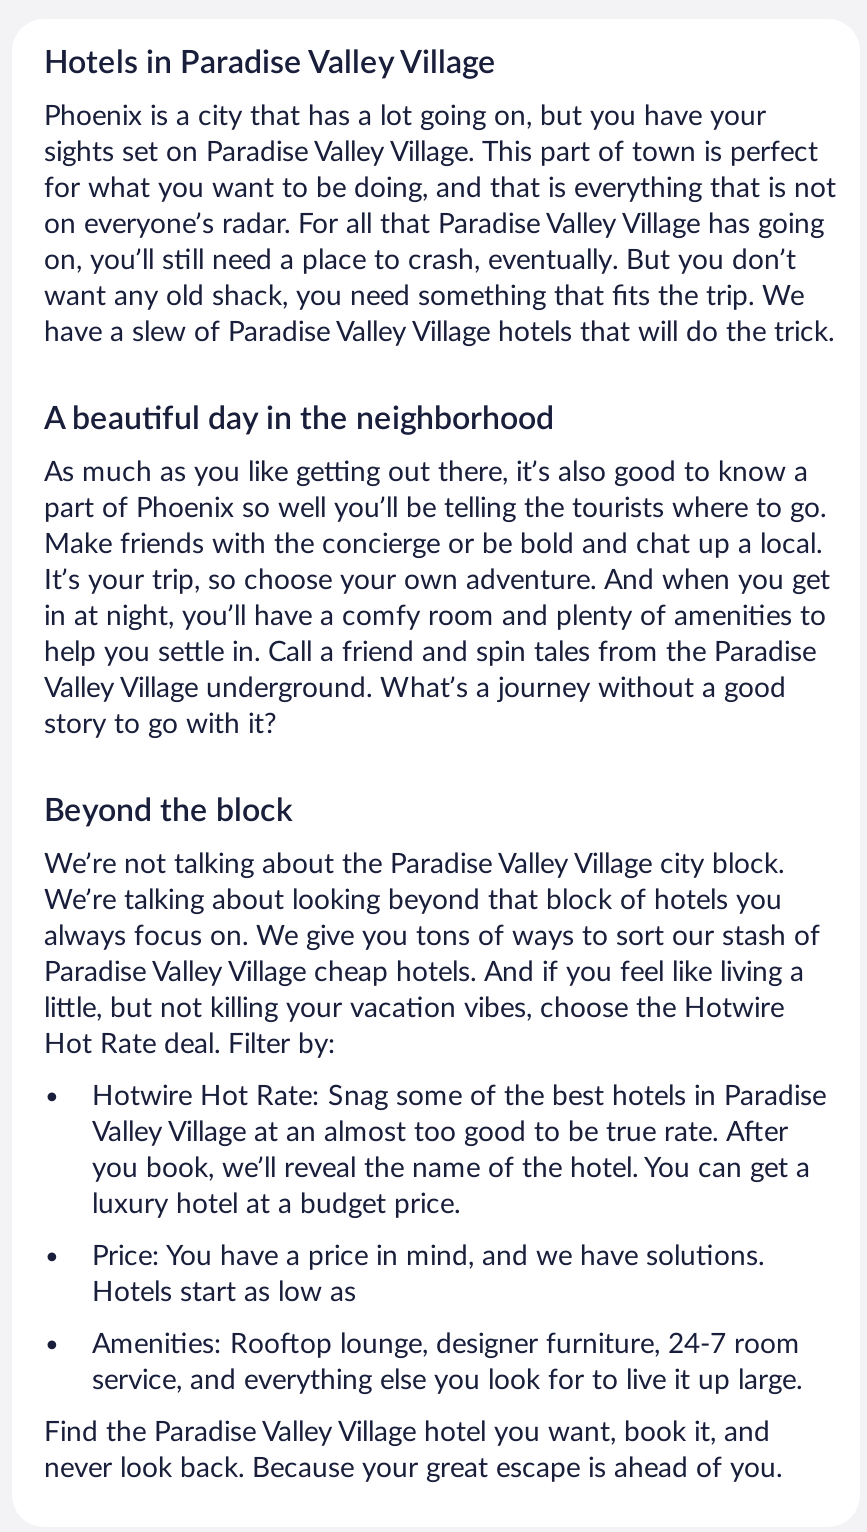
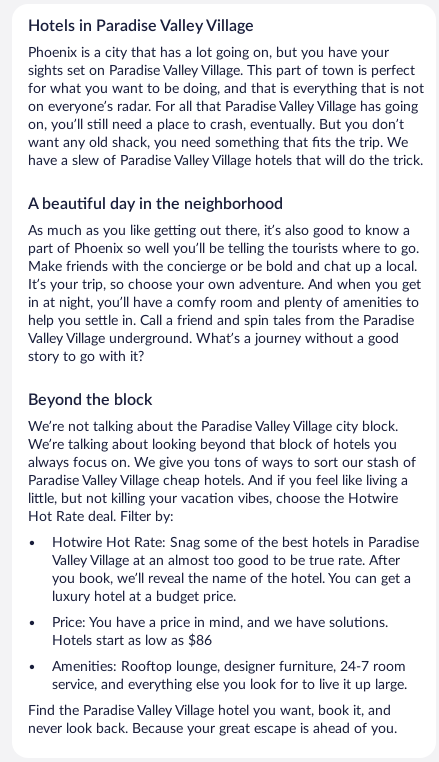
[92,1278,356,1306] Hotels start as low as -> [52,634,212,648] Hotels start as low as $86

